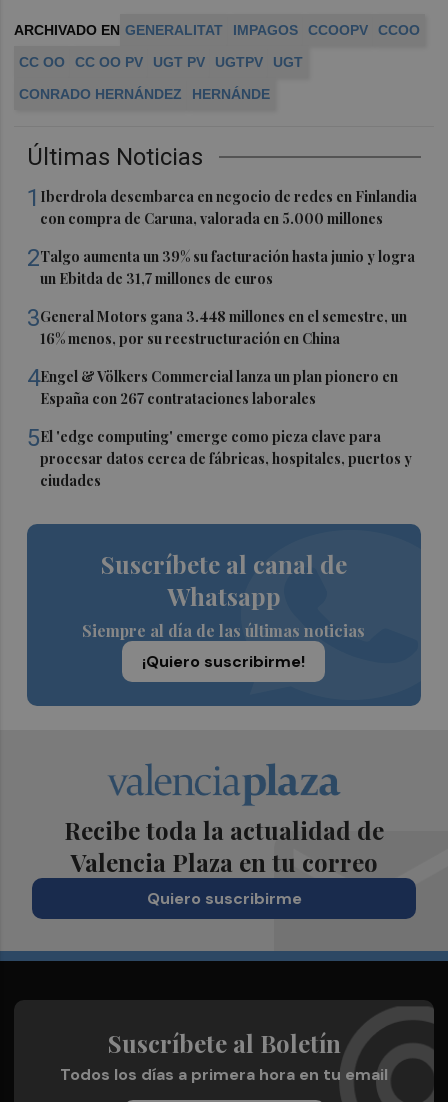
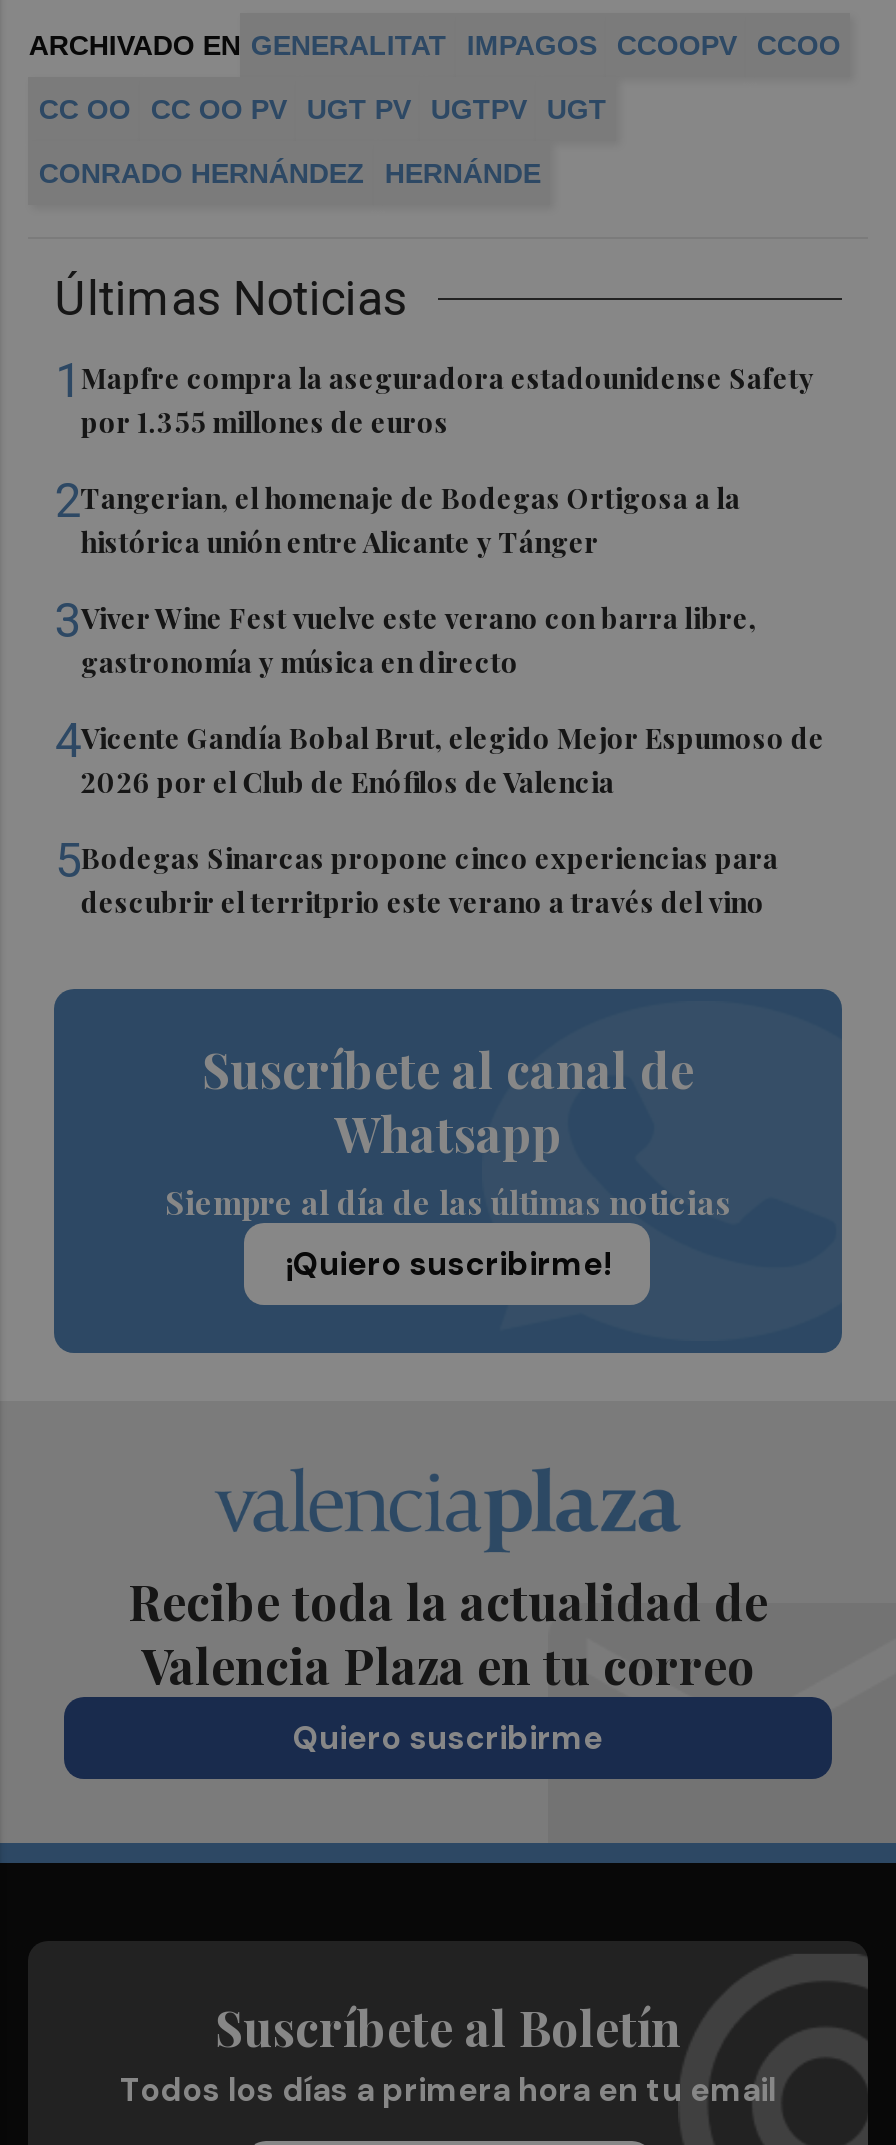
[27,184,417,228] 1 Iberdrola desembarca en negocio de redes en Finlandia | con compra de Caruna, valorada en 5.000 millones -> [55,352,815,440] 1 Mapfre compra la aseguradora estadounidense Safety | por 1.355 millones de euros
[27,244,415,288] 2Talgo aumenta un 39% su facturación hasta junio y logra | un Ebitda de 31,7 millones de euros -> [55,472,741,560] 2Tangerian, el homenaje de Bodegas Ortigosa a la | histórica unión entre Alicante y Tánger
[27,304,407,348] 3General Motors gana 3.448 millones en el semestre, un | 16% menos, por su reestructuración en China -> [55,592,757,680] 3Viver Wine Fest vuelve este verano con barra libre, | gastronomía y música en directo
[27,364,398,408] 4Engel & Völkers Commercial lanza un plan pionero en | España con 267 contrataciones laborales -> [55,712,825,800] 4Vicente Gandía Bobal Brut, elegido Mejor Espumoso de | 2026 por el Club de Enófilos de Valencia
[27,424,412,490] 5El 'edge computing' emerge como pieza clave para | procesar datos cerca de fábricas, hospitales, puertos y | ciudades -> [55,832,779,920] 5Bodegas Sinarcas propone cinco experiencias para | descubrir el territprio este verano a través del vino

